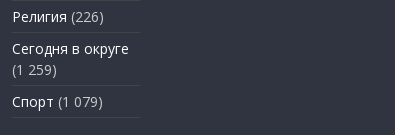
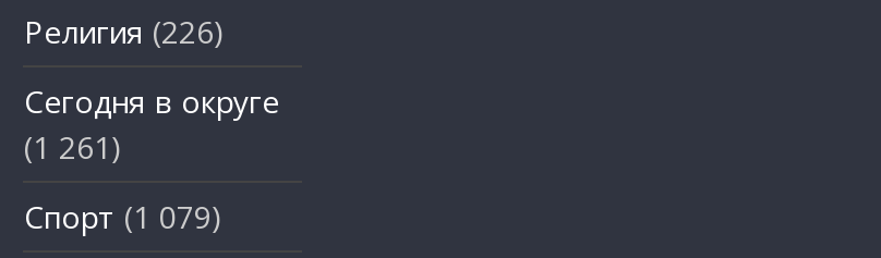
[12,59,57,78] (1 259) -> [24,127,122,169] (1 261)

